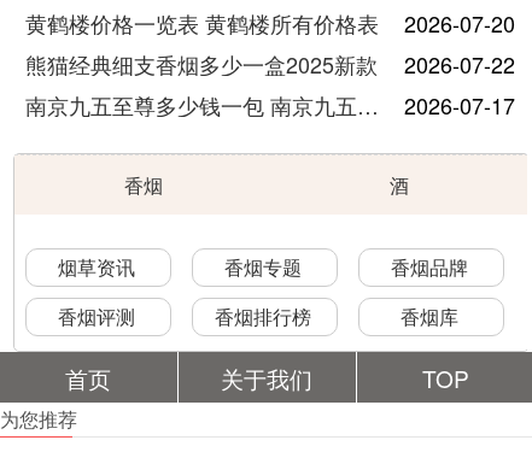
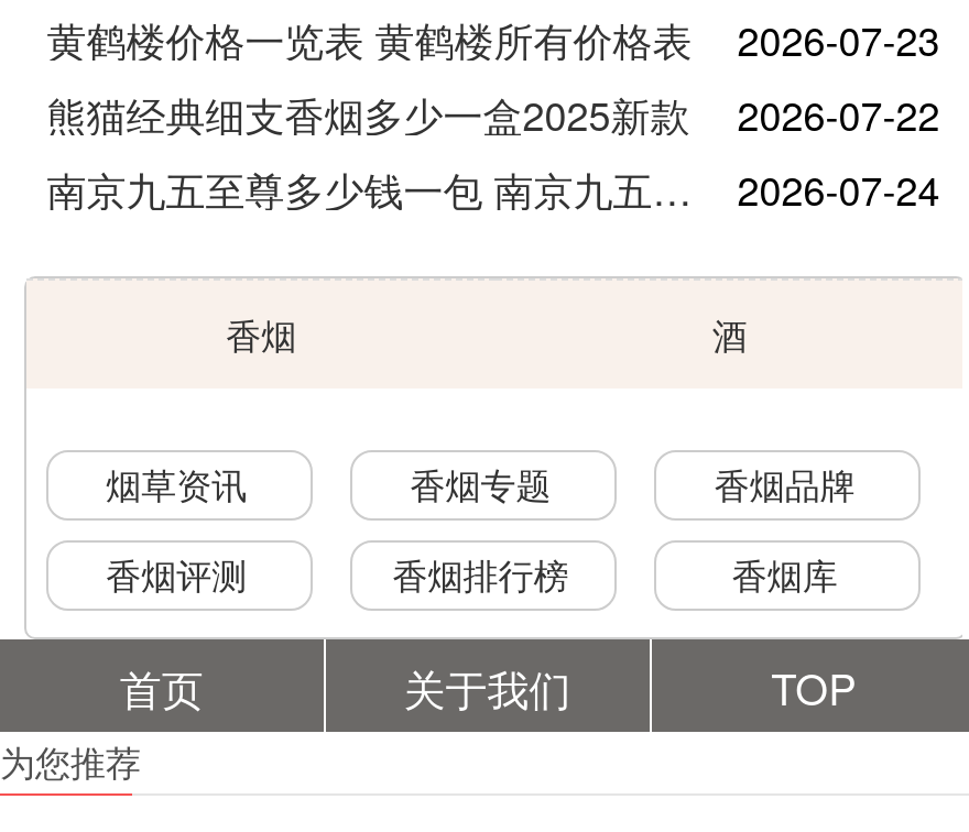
[26,8,515,39] 黄鹤楼价格一览表 黄鹤楼所有价格表 2026-07-20 -> [47,11,940,68] 黄鹤楼价格一览表 黄鹤楼所有价格表 2026-07-23
[404,90,515,121] 2026-07-17 -> [737,161,940,218] 2026-07-24

